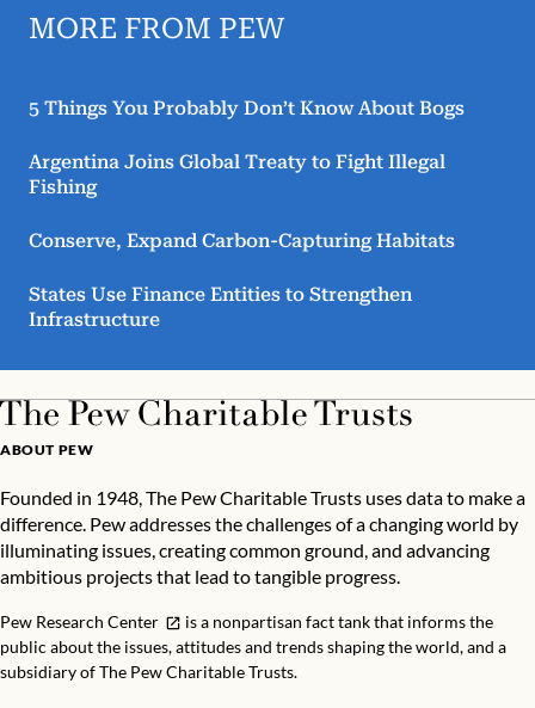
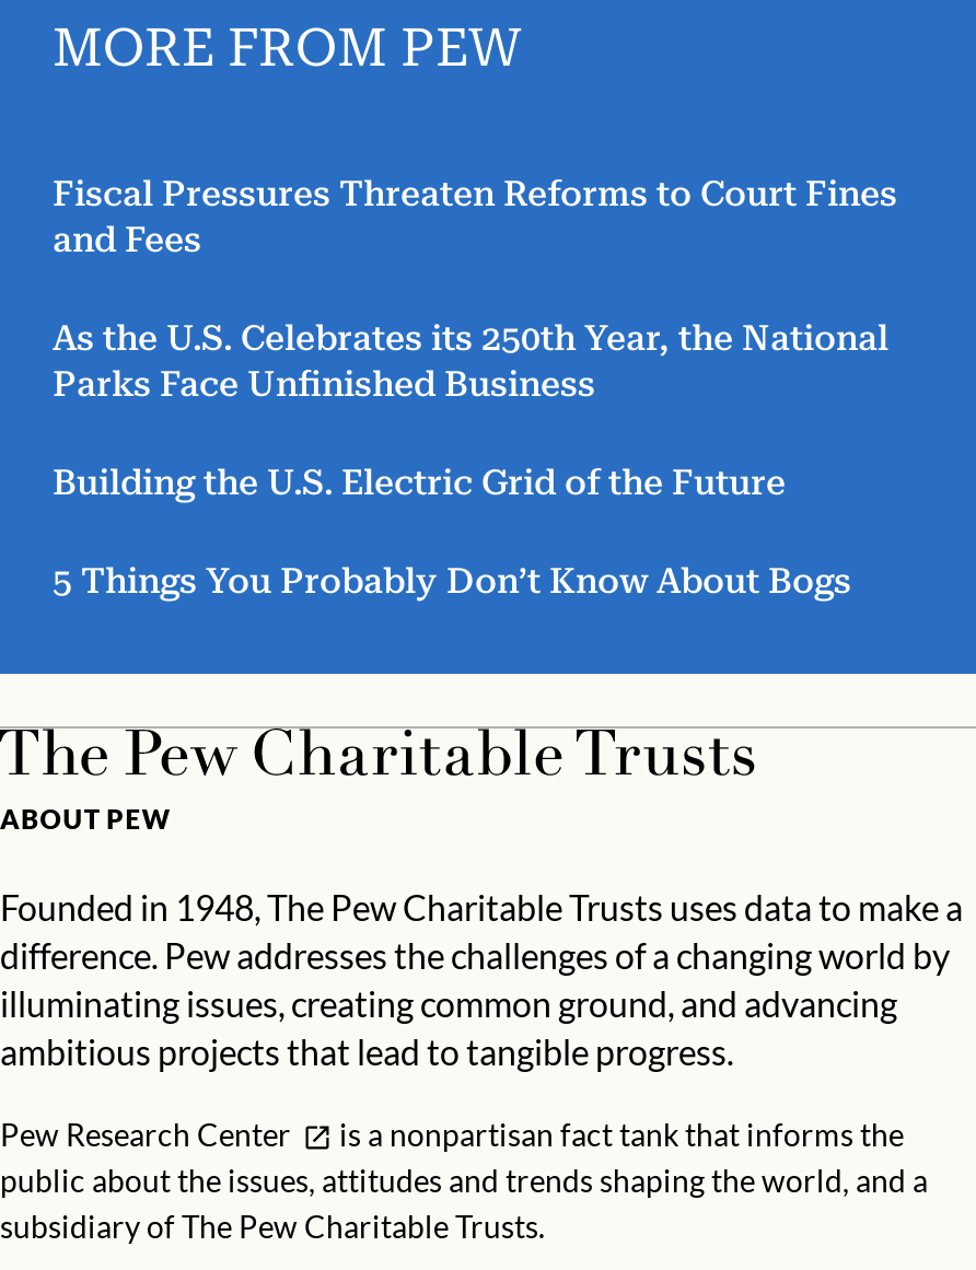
none -> [53,173,897,503] Fiscal Pressures Threaten Reforms to Court Fines | and Fees | As the U.S. Celebrates its 250th Year, the National | Parks Face Unfinished Business | Building the U.S. Electric Grid of the Future
moved [29,97,465,119] -> [53,560,851,602]: 5 Things You Probably Don’t Know About Bogs
[29,150,455,331] Argentina Joins Global Treaty to Fight Illegal | Fishing | Conserve, Expand Carbon-Capturing Habitats | States Use Finance Entities to Strengthen | Infrastructure -> none

